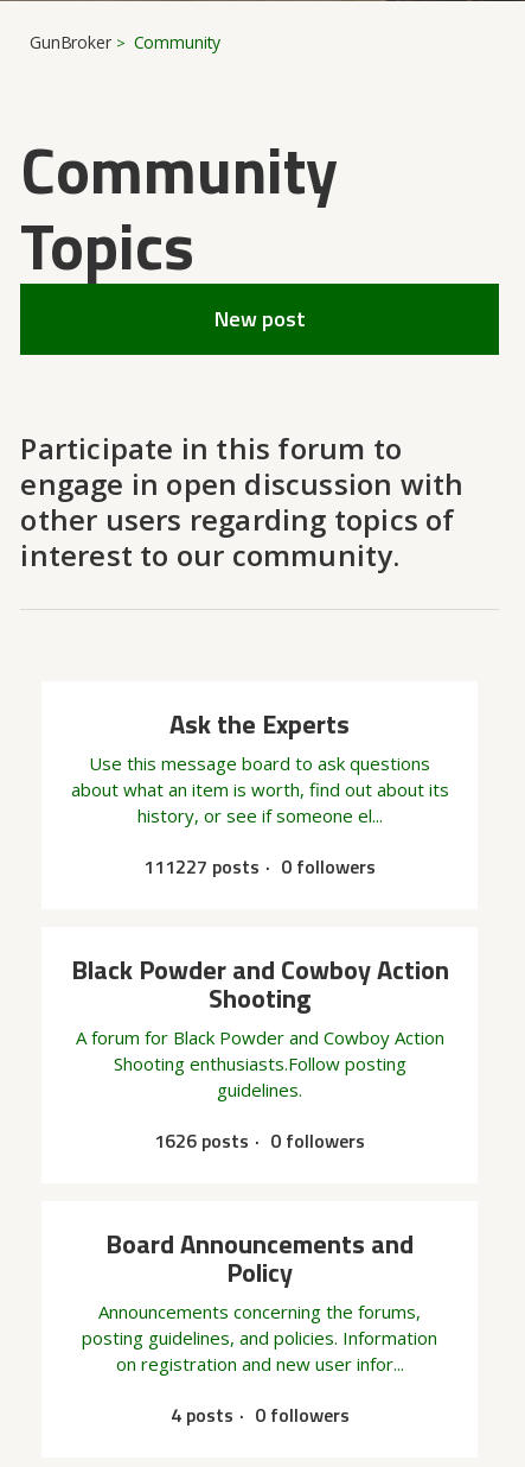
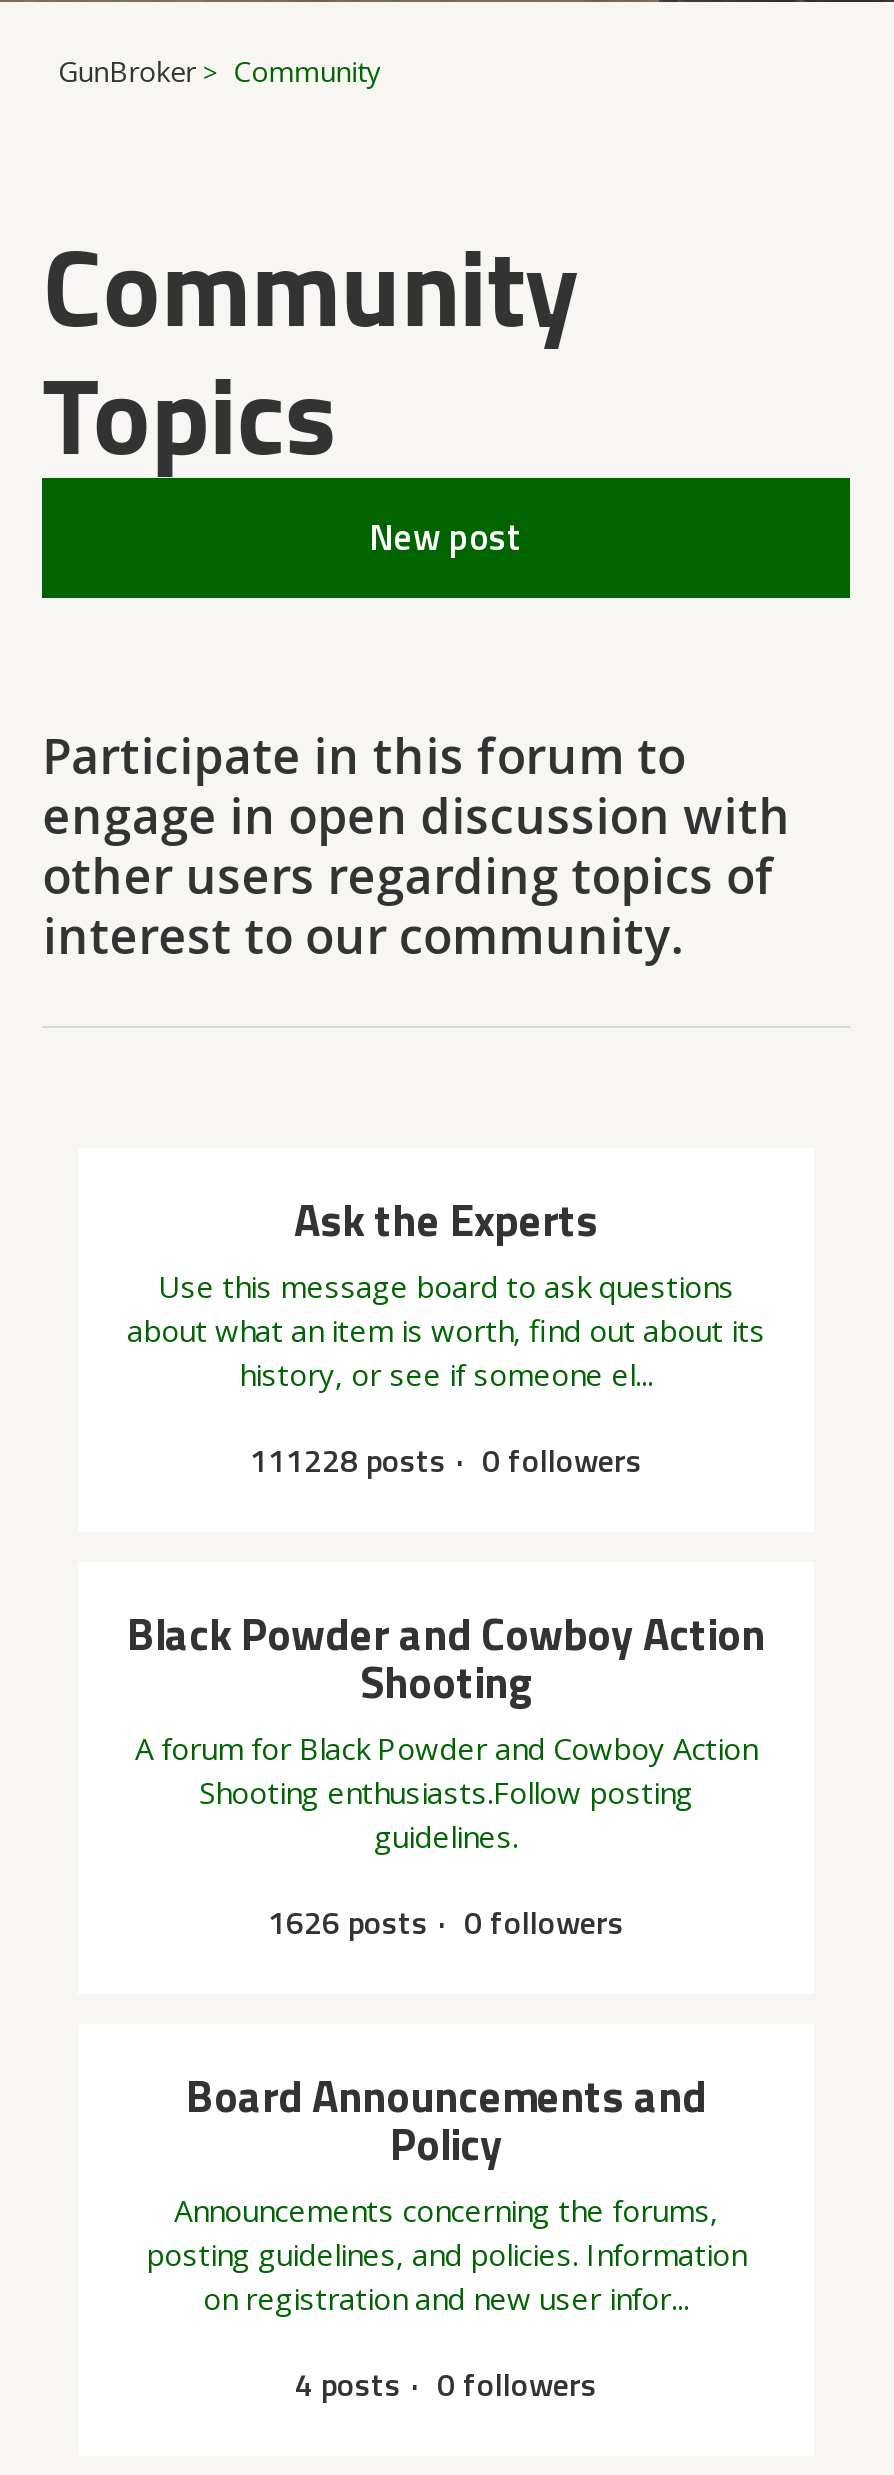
[143,852,376,881] 111227 posts 0 followers -> [250,1436,642,1484] 111228 posts 0 followers

